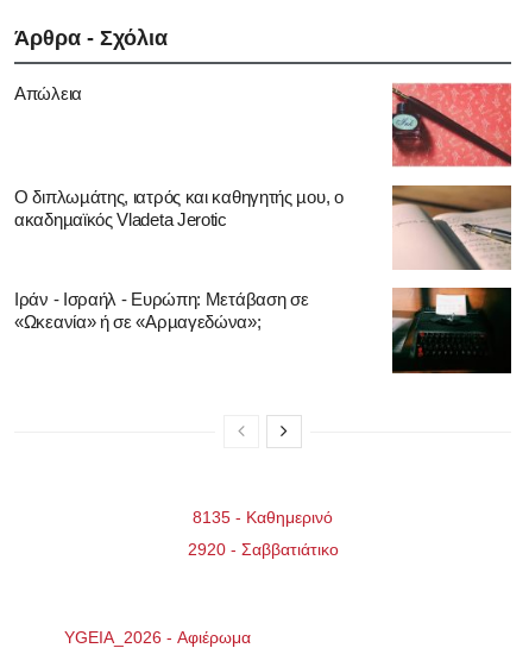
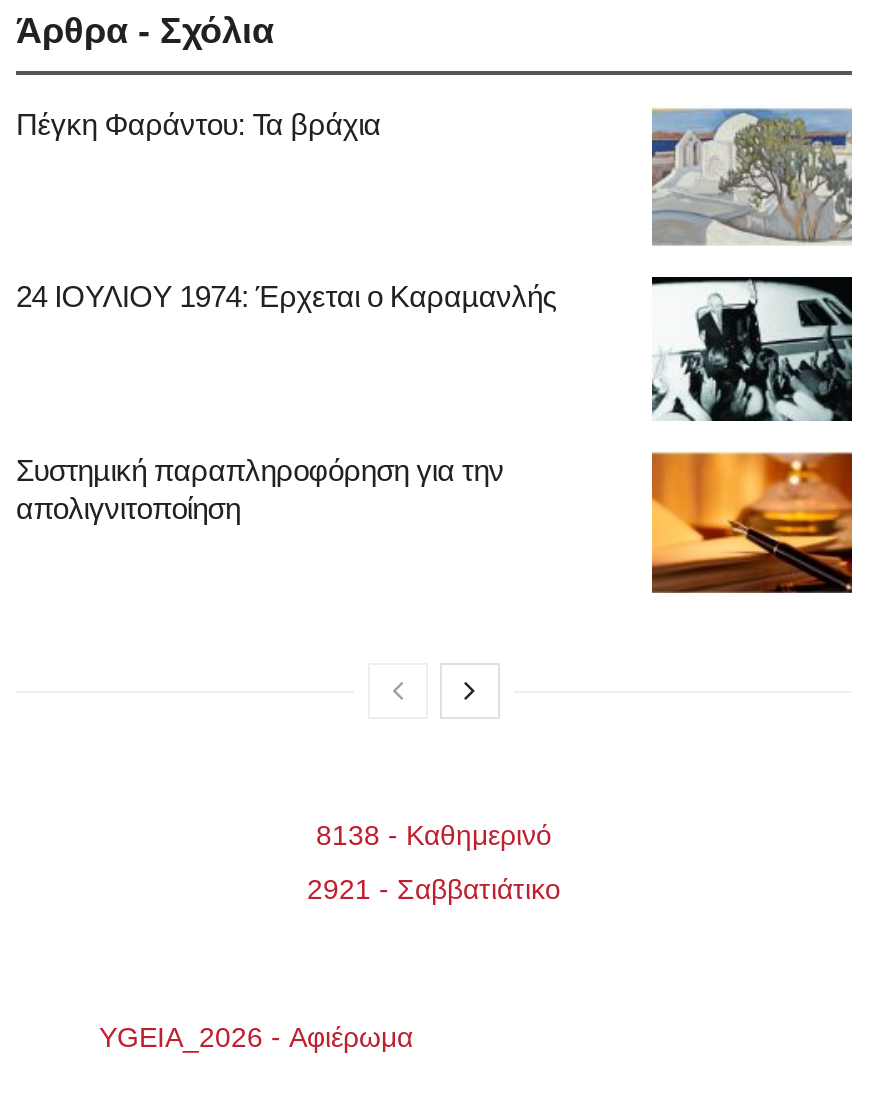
[14,83,82,104] Απώλεια -> [16,106,381,140] Πέγκη Φαράντου: Τα βράχια
[391,82,512,168] [image] -> [650,106,854,246] [image]
[14,186,343,229] Ο διπλωµάτης, ιατρός και καθηγητής µου, ο | ακαδηµαϊκός Vladeta Jerotic -> [16,279,556,313] 24 ΙΟΥΛΙΟΥ 1974: Έρχεται ο Καραµανλής
[391,185,512,271] [image] -> [650,276,854,424] [image]
[14,289,308,332] Ιράν - Ισραήλ - Ευρώπη: Μετάβαση σε | «Ωκεανία» ή σε «Αρµαγεδώνα»; -> [16,452,504,524] Συστηµική παραπληροφόρηση για την | απολιγνιτοποίηση
[391,287,512,375] [image] -> [650,450,854,594] [image]
[193,507,333,526] 8135 - Καθημερινό -> [316,819,552,851] 8138 - Καθημερινό
[187,539,338,558] 2920 - Σαββατιάτικo -> [307,873,561,905] 2921 - Σαββατιάτικo

